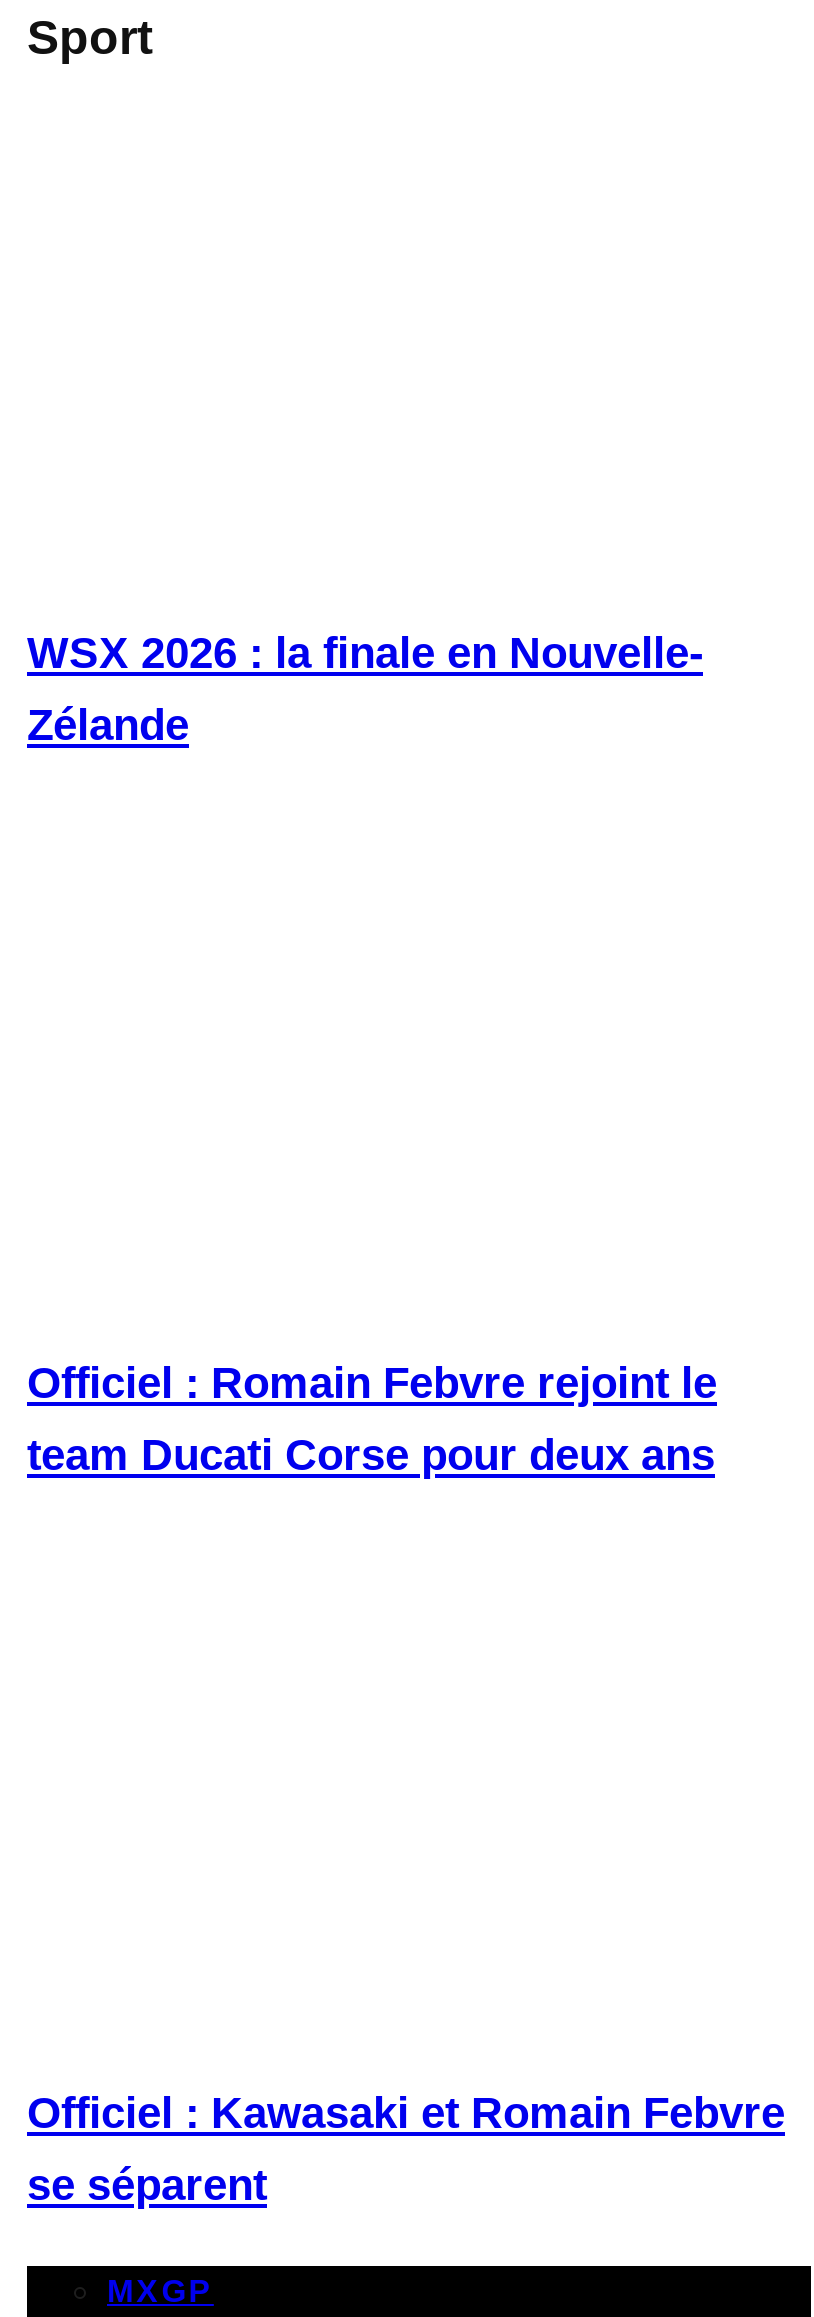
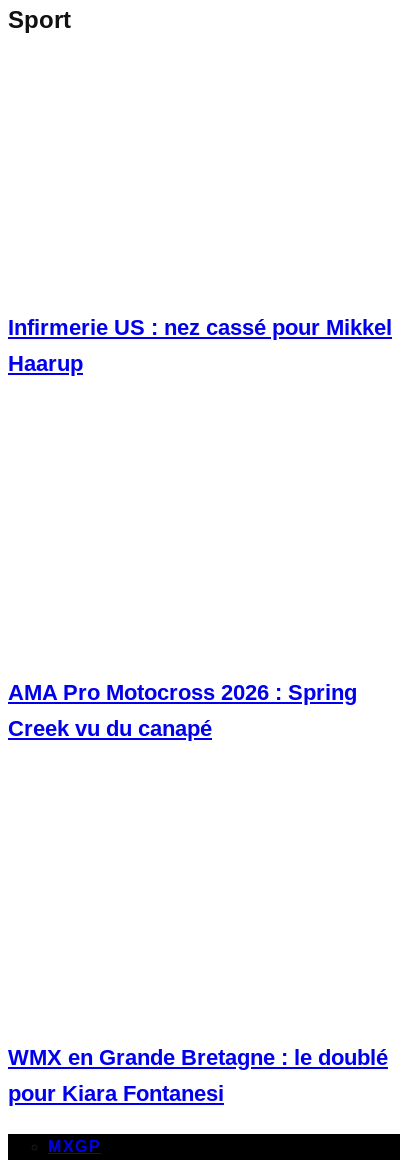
[27,628,703,750] WSX 2026 : la finale en Nouvelle- | Zélande -> [8,315,392,376] Infirmerie US : nez cassé pour Mikkel | Haarup
[27,1358,717,1480] Officiel : Romain Febvre rejoint le | team Ducati Corse pour deux ans -> [8,680,357,741] AMA Pro Motocross 2026 : Spring | Creek vu du canapé
[27,2088,785,2210] Officiel : Kawasaki et Romain Febvre | se séparent -> [8,1045,388,1106] WMX en Grande Bretagne : le doublé | pour Kiara Fontanesi

